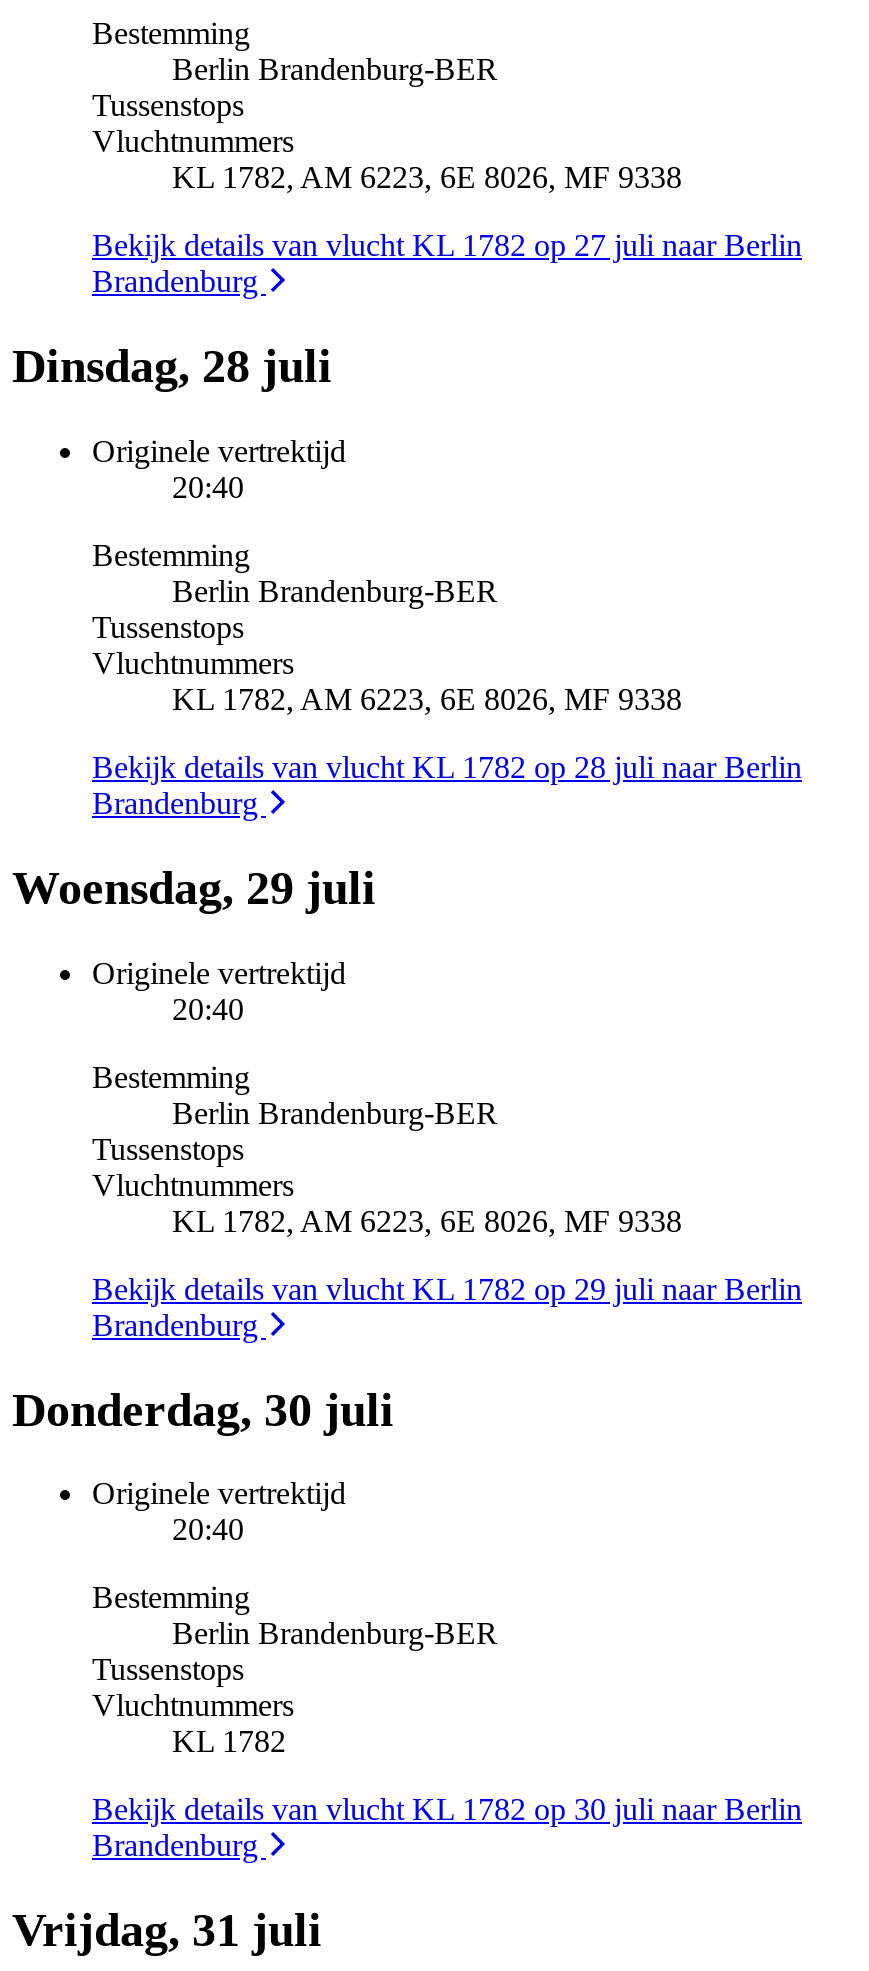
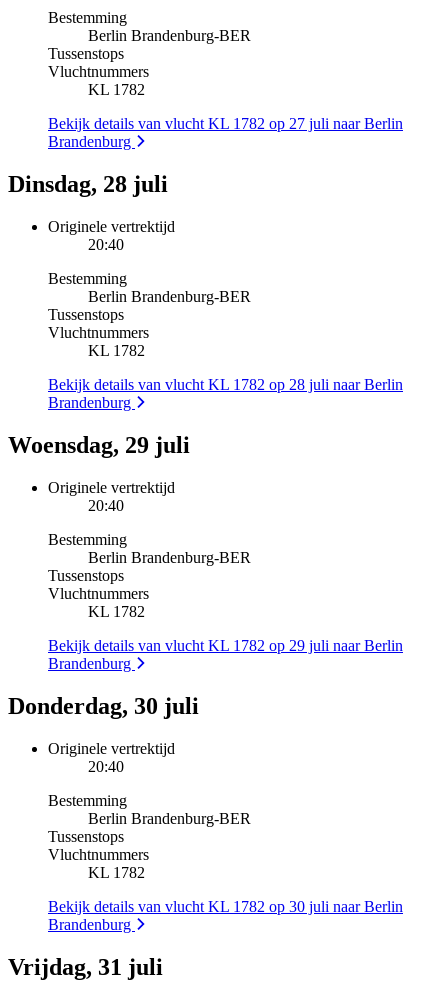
[172,160,682,194] KL 1782, AM 6223, 6E 8026, MF 9338 -> [88,81,145,98] KL 1782
[172,681,682,715] KL 1782, AM 6223, 6E 8026, MF 9338 -> [88,342,145,359] KL 1782
[172,1203,682,1237] KL 1782, AM 6223, 6E 8026, MF 9338 -> [88,603,145,620] KL 1782

